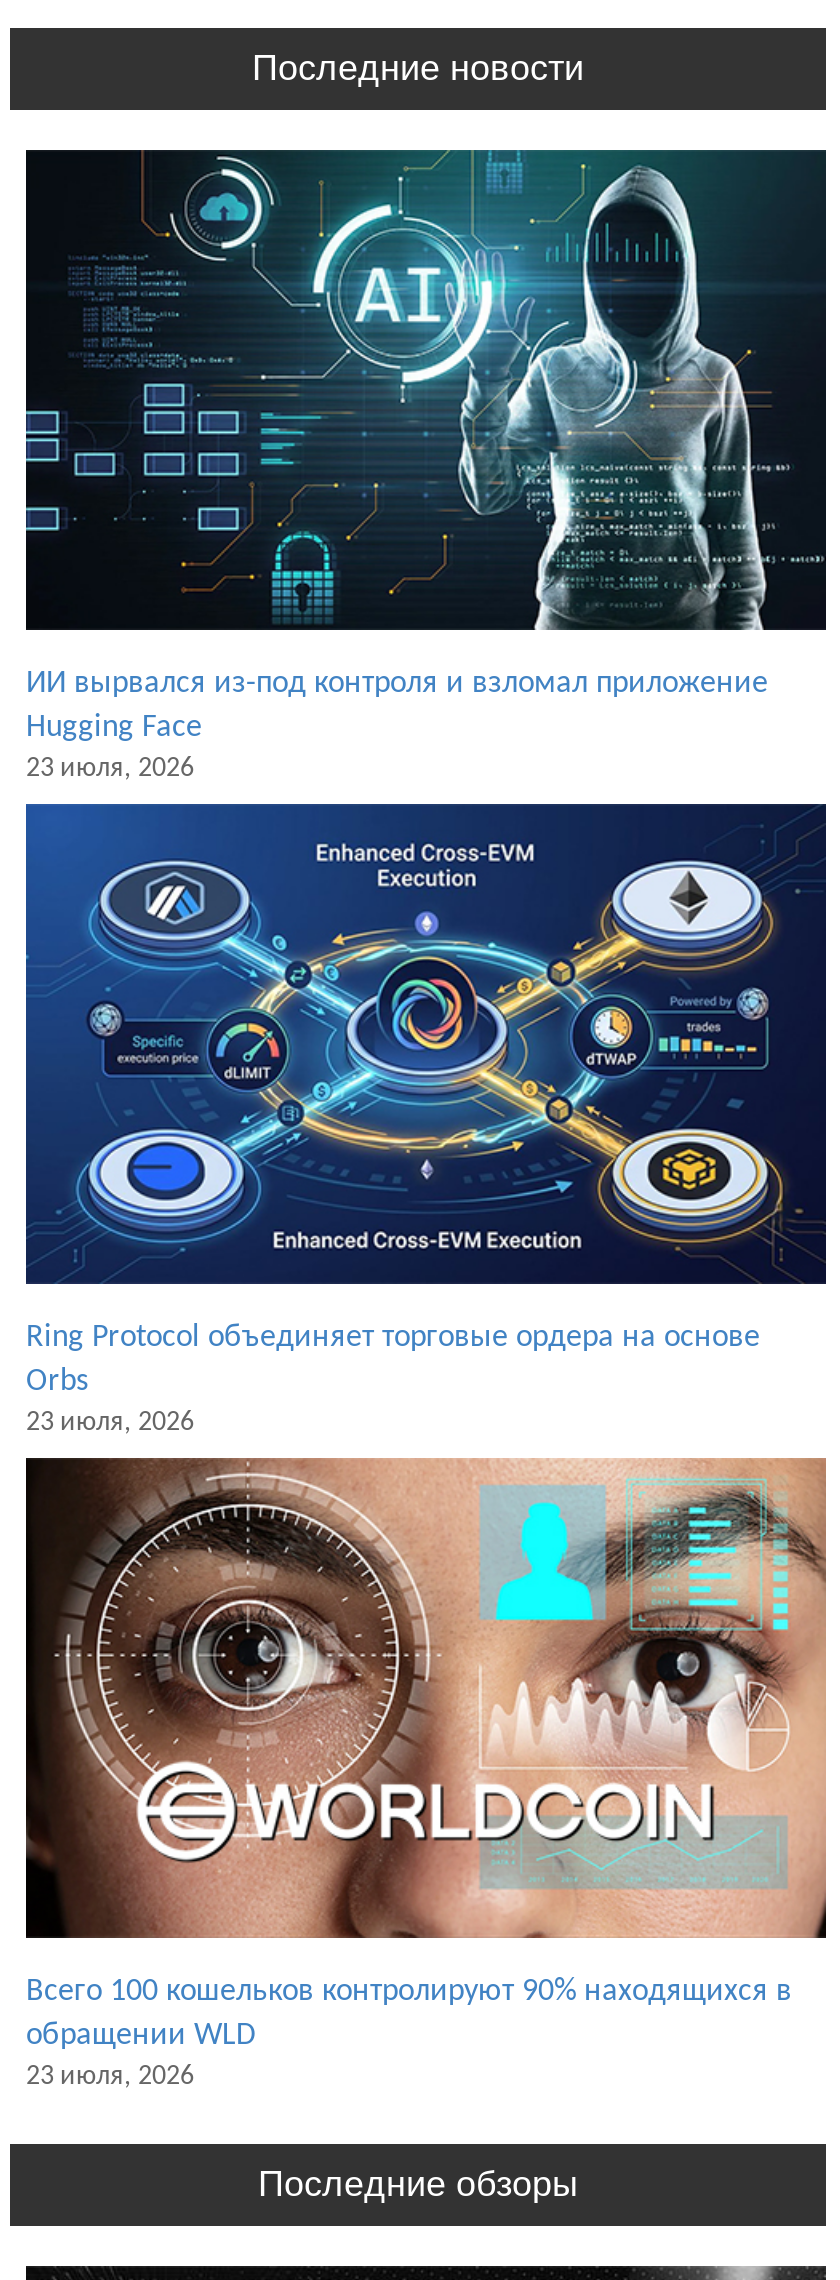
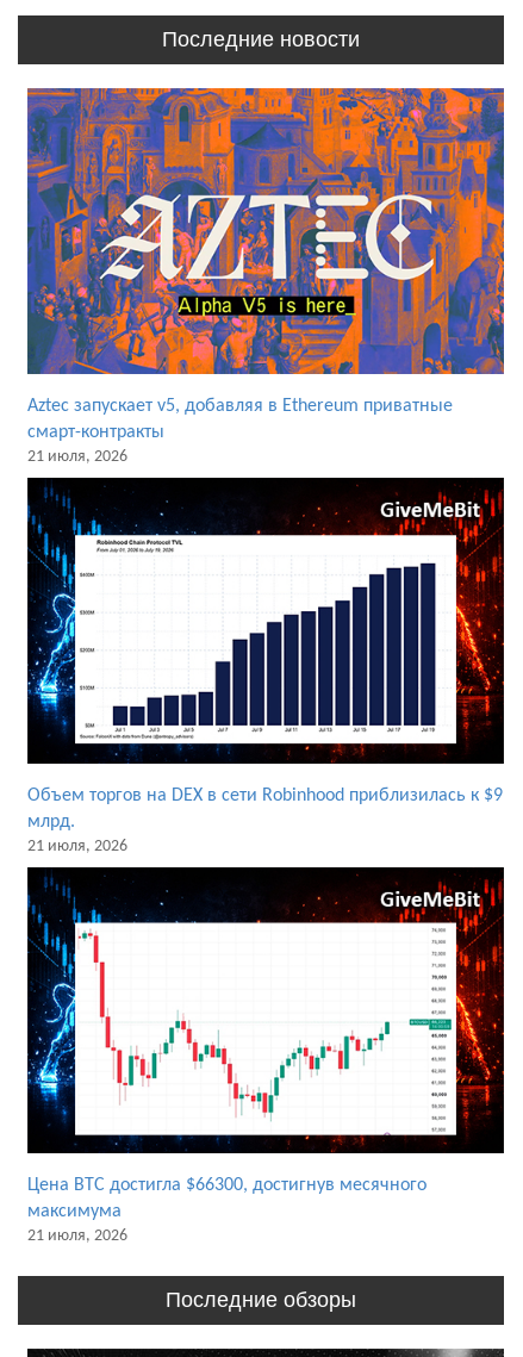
[24,148,828,784] [image] | ИИ вырвался из-под контроля и взломал приложение | Hugging Face | 23 июля, 2026 -> [26,87,505,466] [image] | Aztec запускает v5, добавляя в Ethereum приватные | смарт-контракты | 21 июля, 2026
[24,802,828,1438] [image] | Ring Protocol объединяет торговые ордера на основе | Orbs | 23 июля, 2026 -> [26,477,505,855] [image] | Объем торгов на DEX в сети Robinhood приблизилась к $9 | млрд. | 21 июля, 2026
[24,1456,828,2092] [image] | Всего 100 кошельков контролируют 90% находящихся в | обращении WLD | 23 июля, 2026 -> [26,866,505,1245] [image] | Цена BTC достигла $66300, достигнув месячного | максимума | 21 июля, 2026

